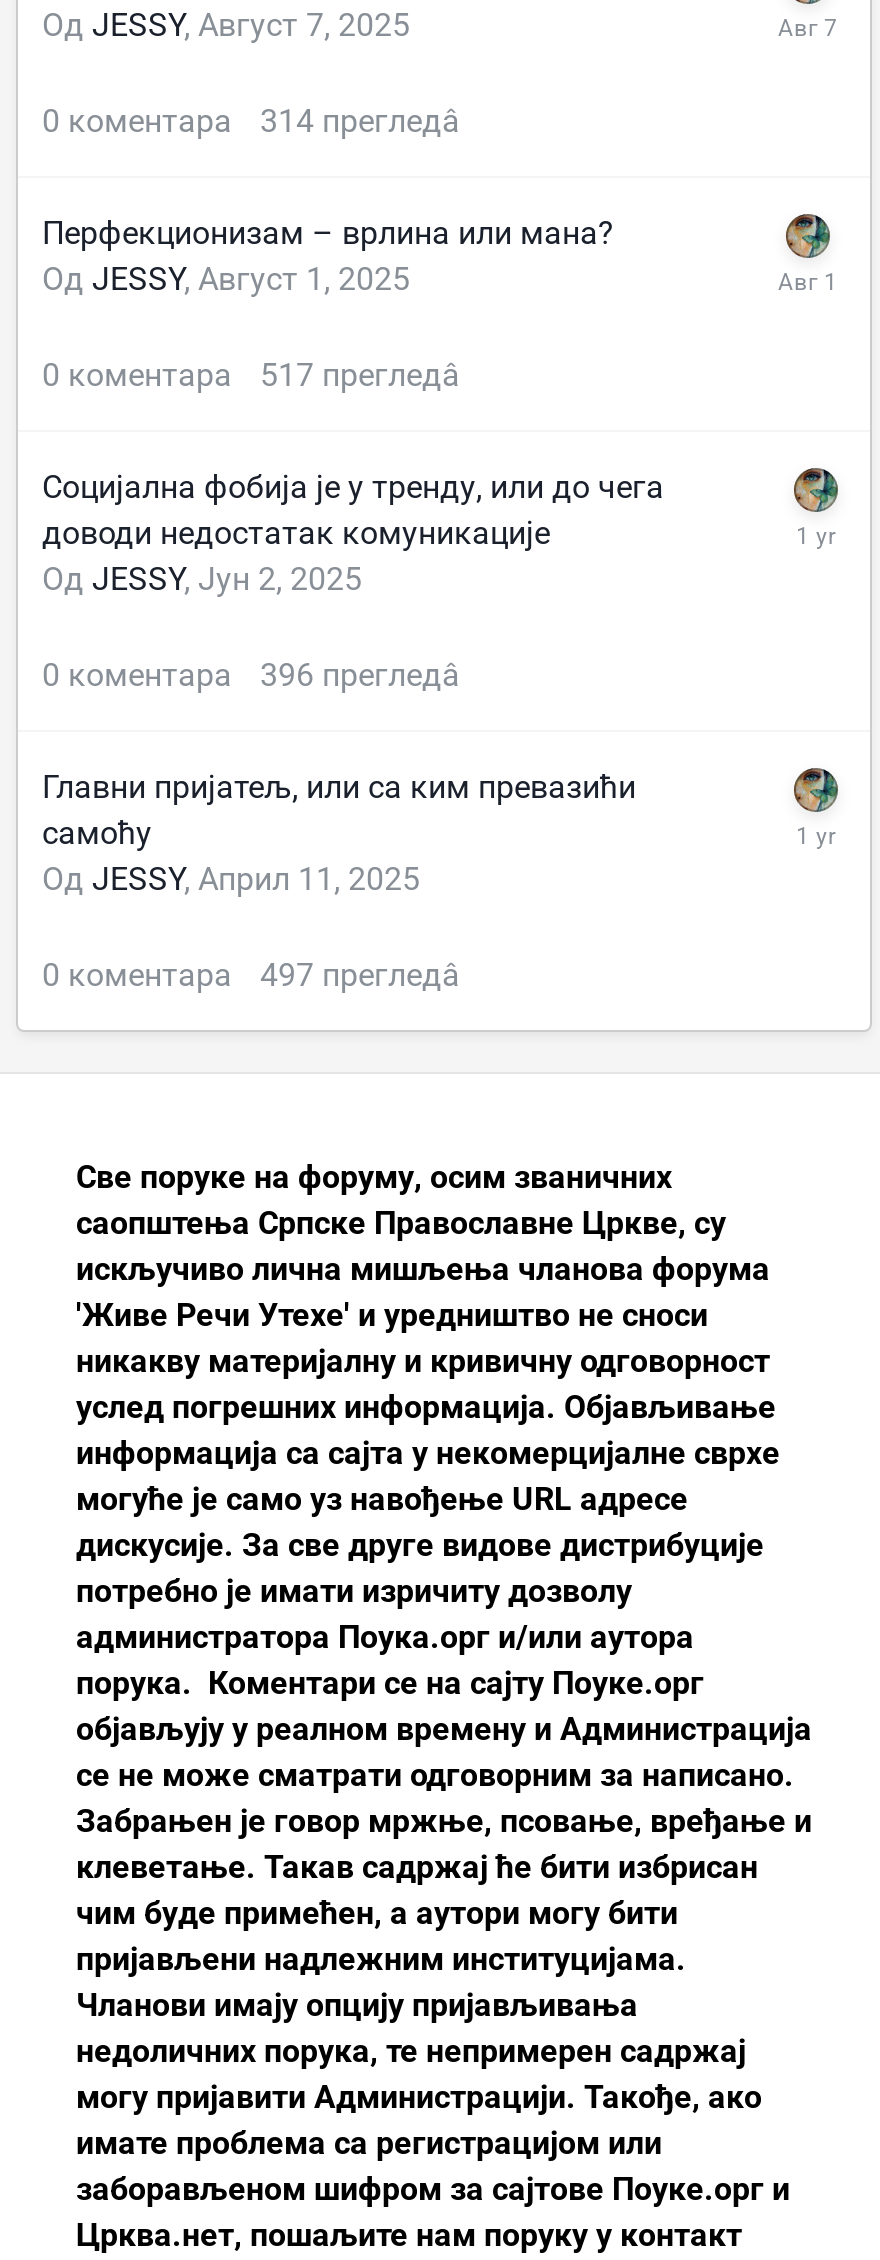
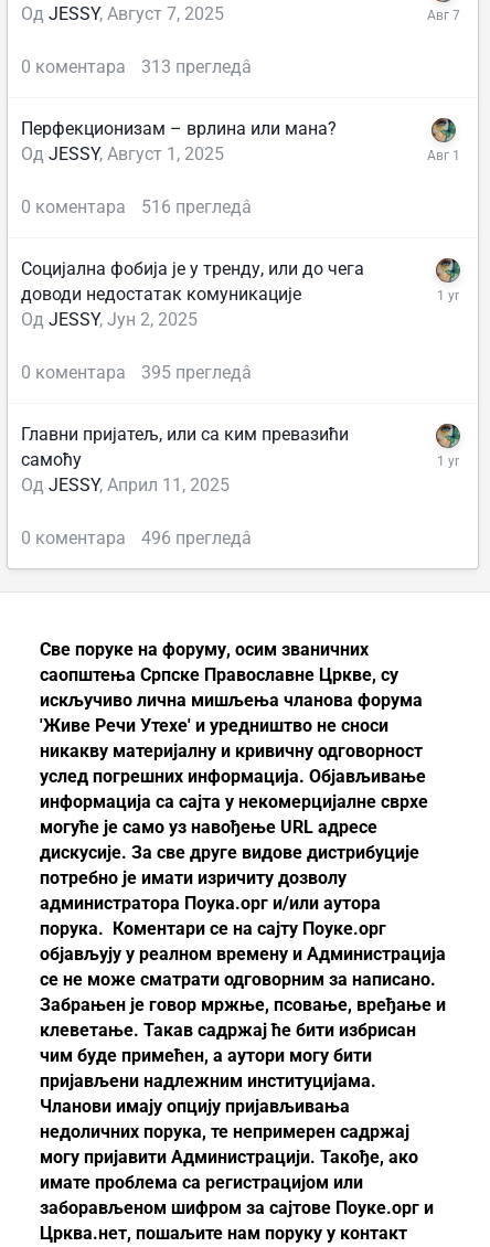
[42,101,460,139] 0 коментара 314 прегледâ -> [21,56,252,77] 0 коментара 313 прегледâ
[42,355,460,393] 0 коментара 517 прегледâ -> [21,196,252,217] 0 коментара 516 прегледâ
[42,655,460,693] 0 коментара 396 прегледâ -> [21,362,252,383] 0 коментара 395 прегледâ
[42,955,460,993] 0 коментара 497 прегледâ -> [21,527,252,548] 0 коментара 496 прегледâ

